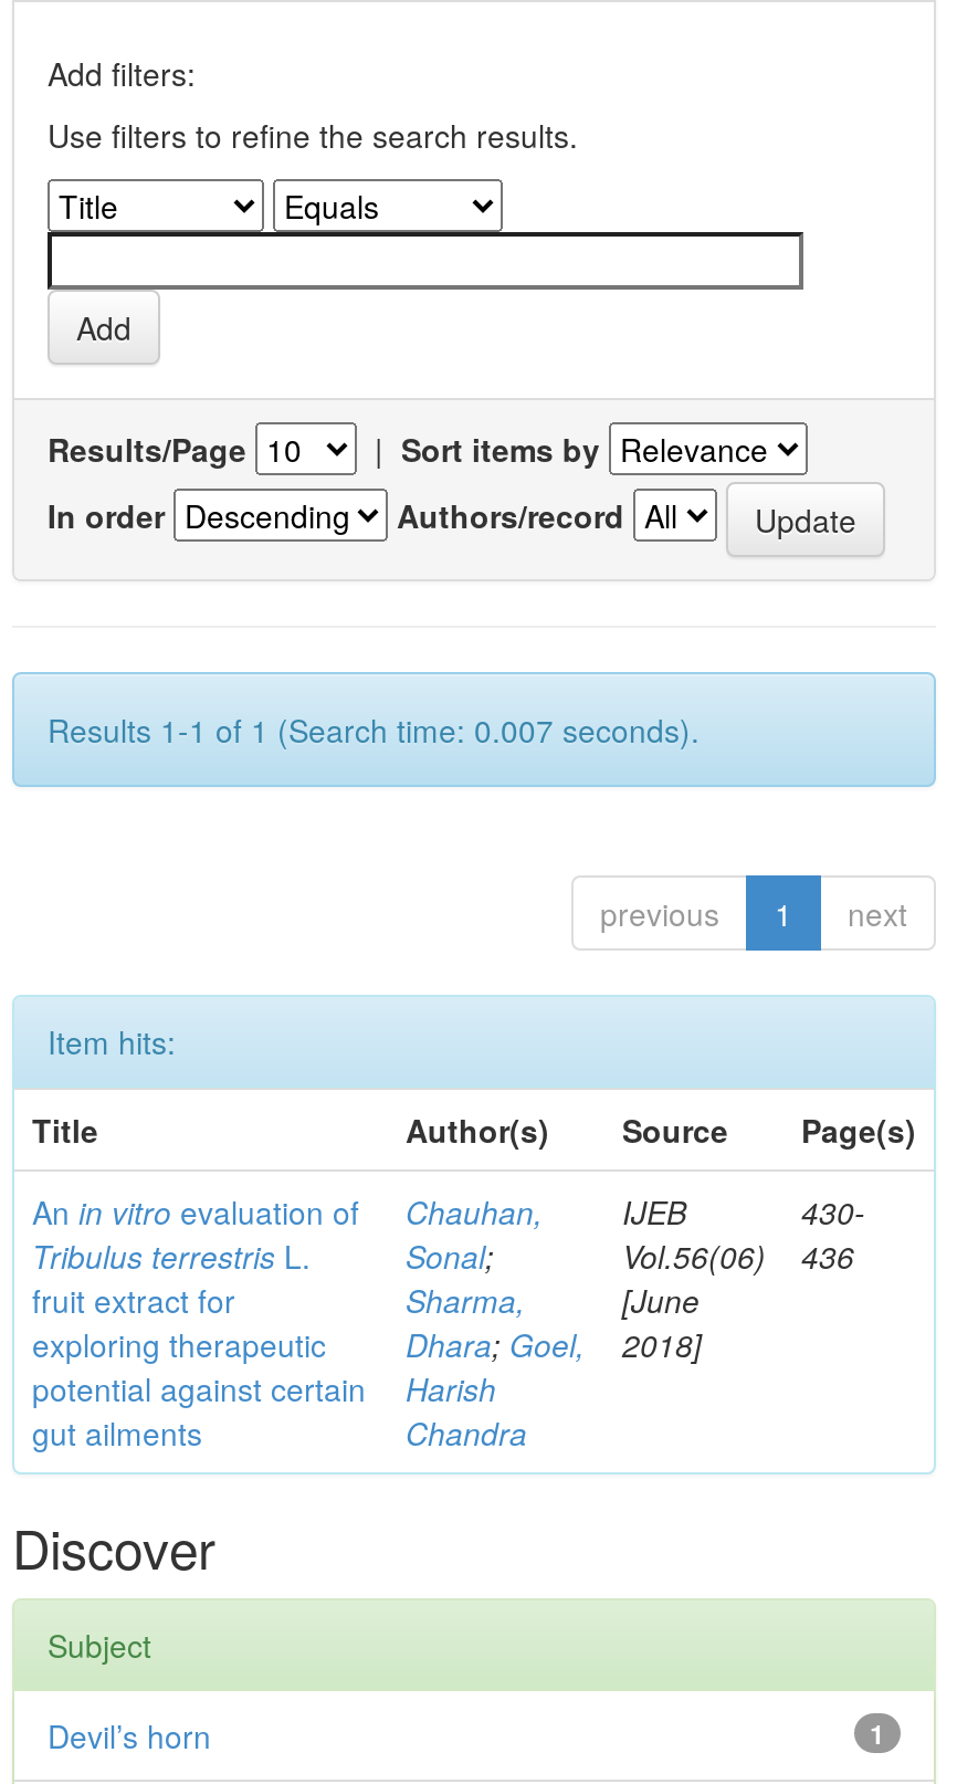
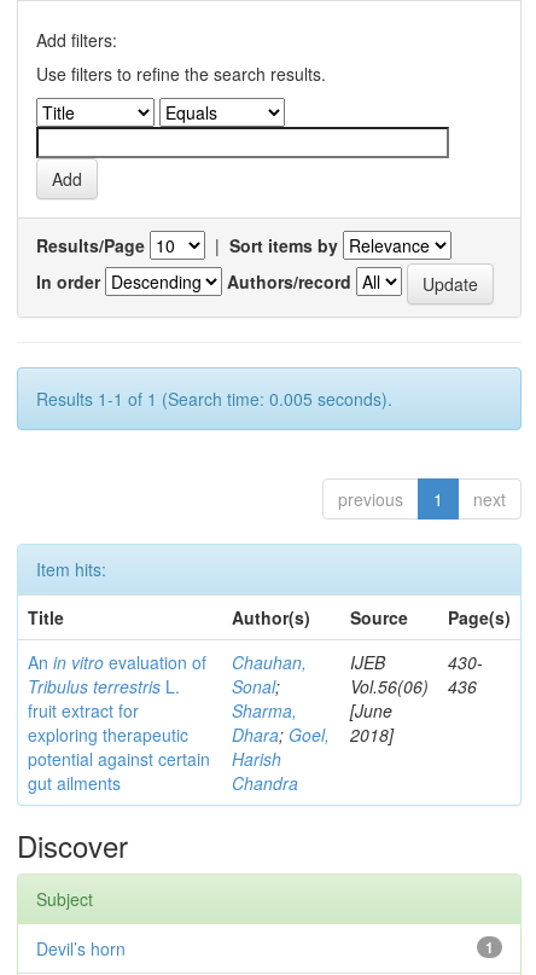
[48,707,700,752] Results 1-1 of 1 (Search time: 0.007 seconds). -> [36,387,392,411] Results 1-1 of 1 (Search time: 0.005 seconds).

